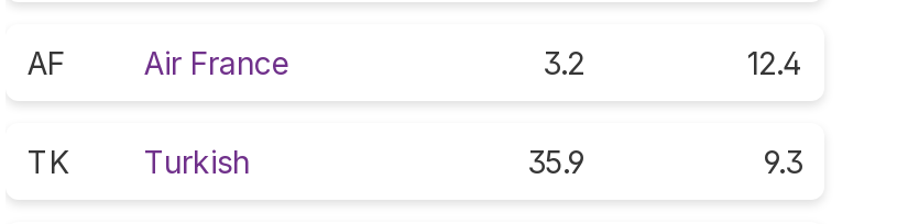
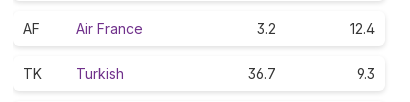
[527,142,584,179] 35.9 -> [248,65,276,82] 36.7

